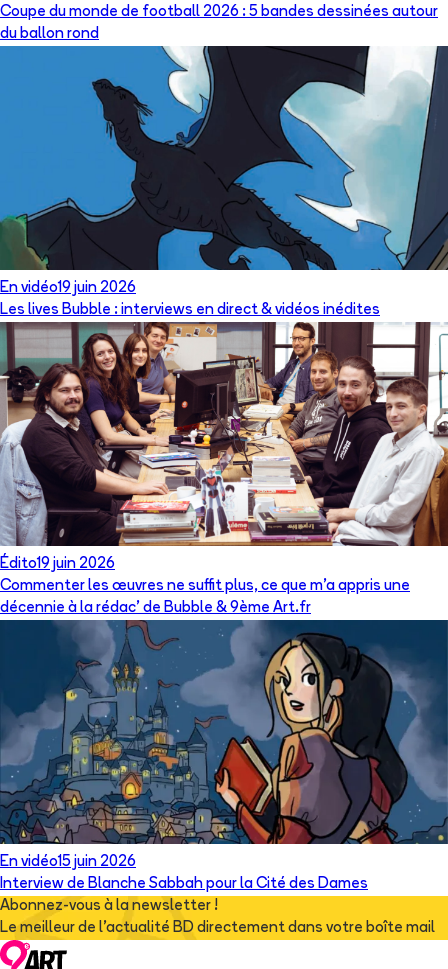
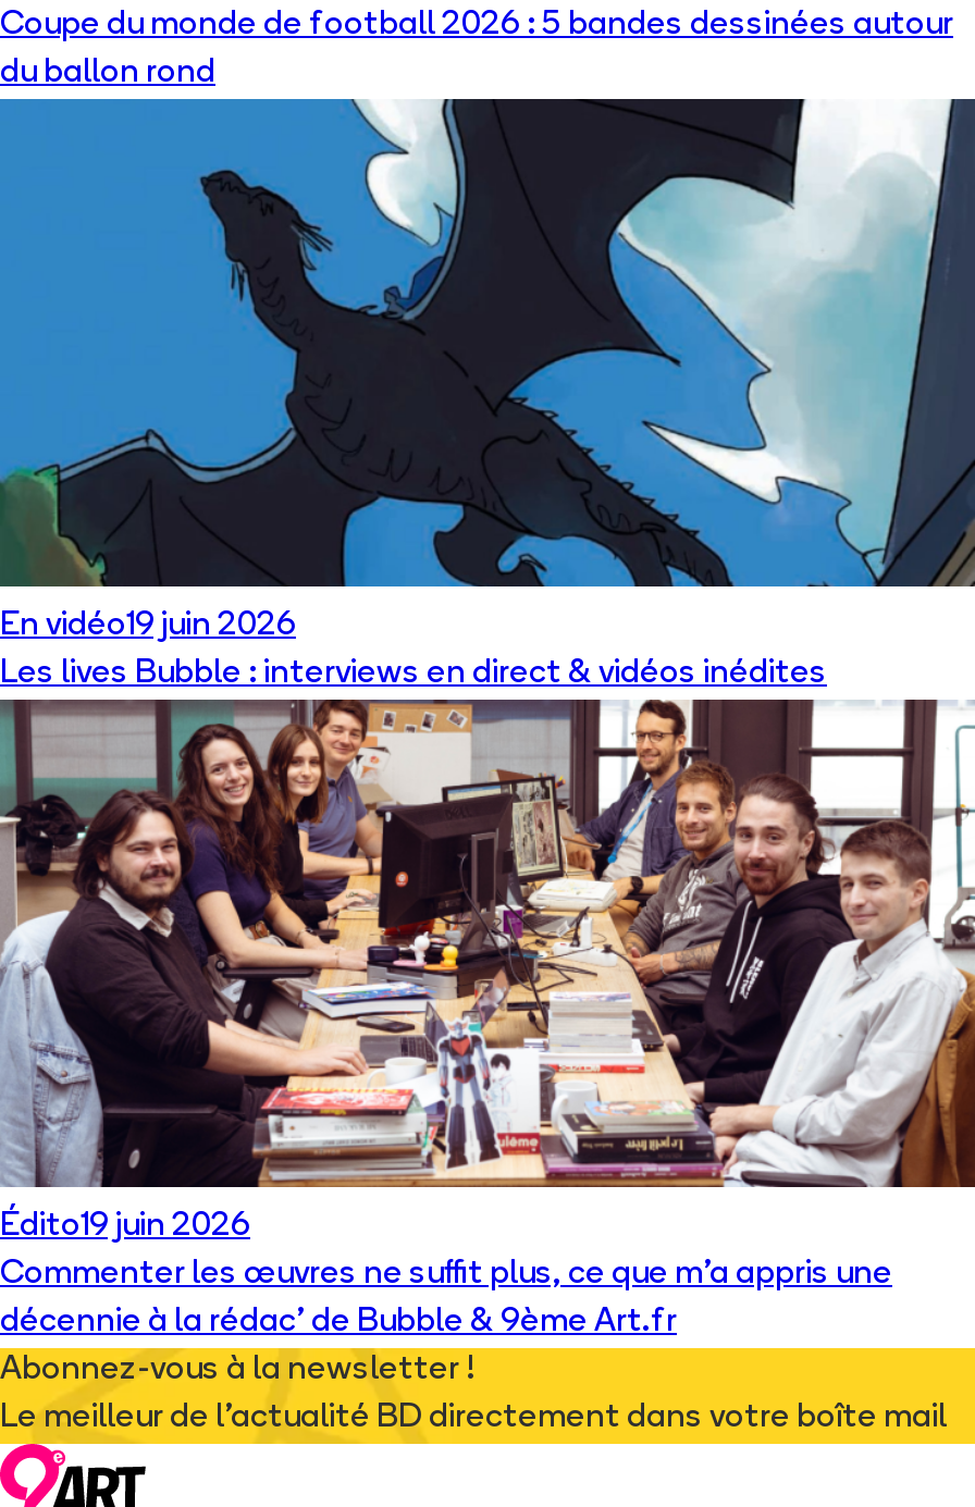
[0,619,445,892] [image] | En vidéo15 juin 2026 | Interview de Blanche Sabbah pour la Cité des Dames -> none

